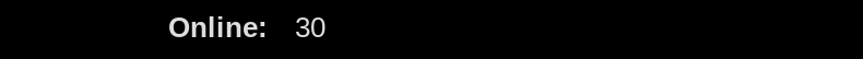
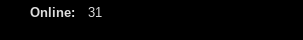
[168,11,326,44] Online: 30 -> [30,5,102,20] Online: 31

